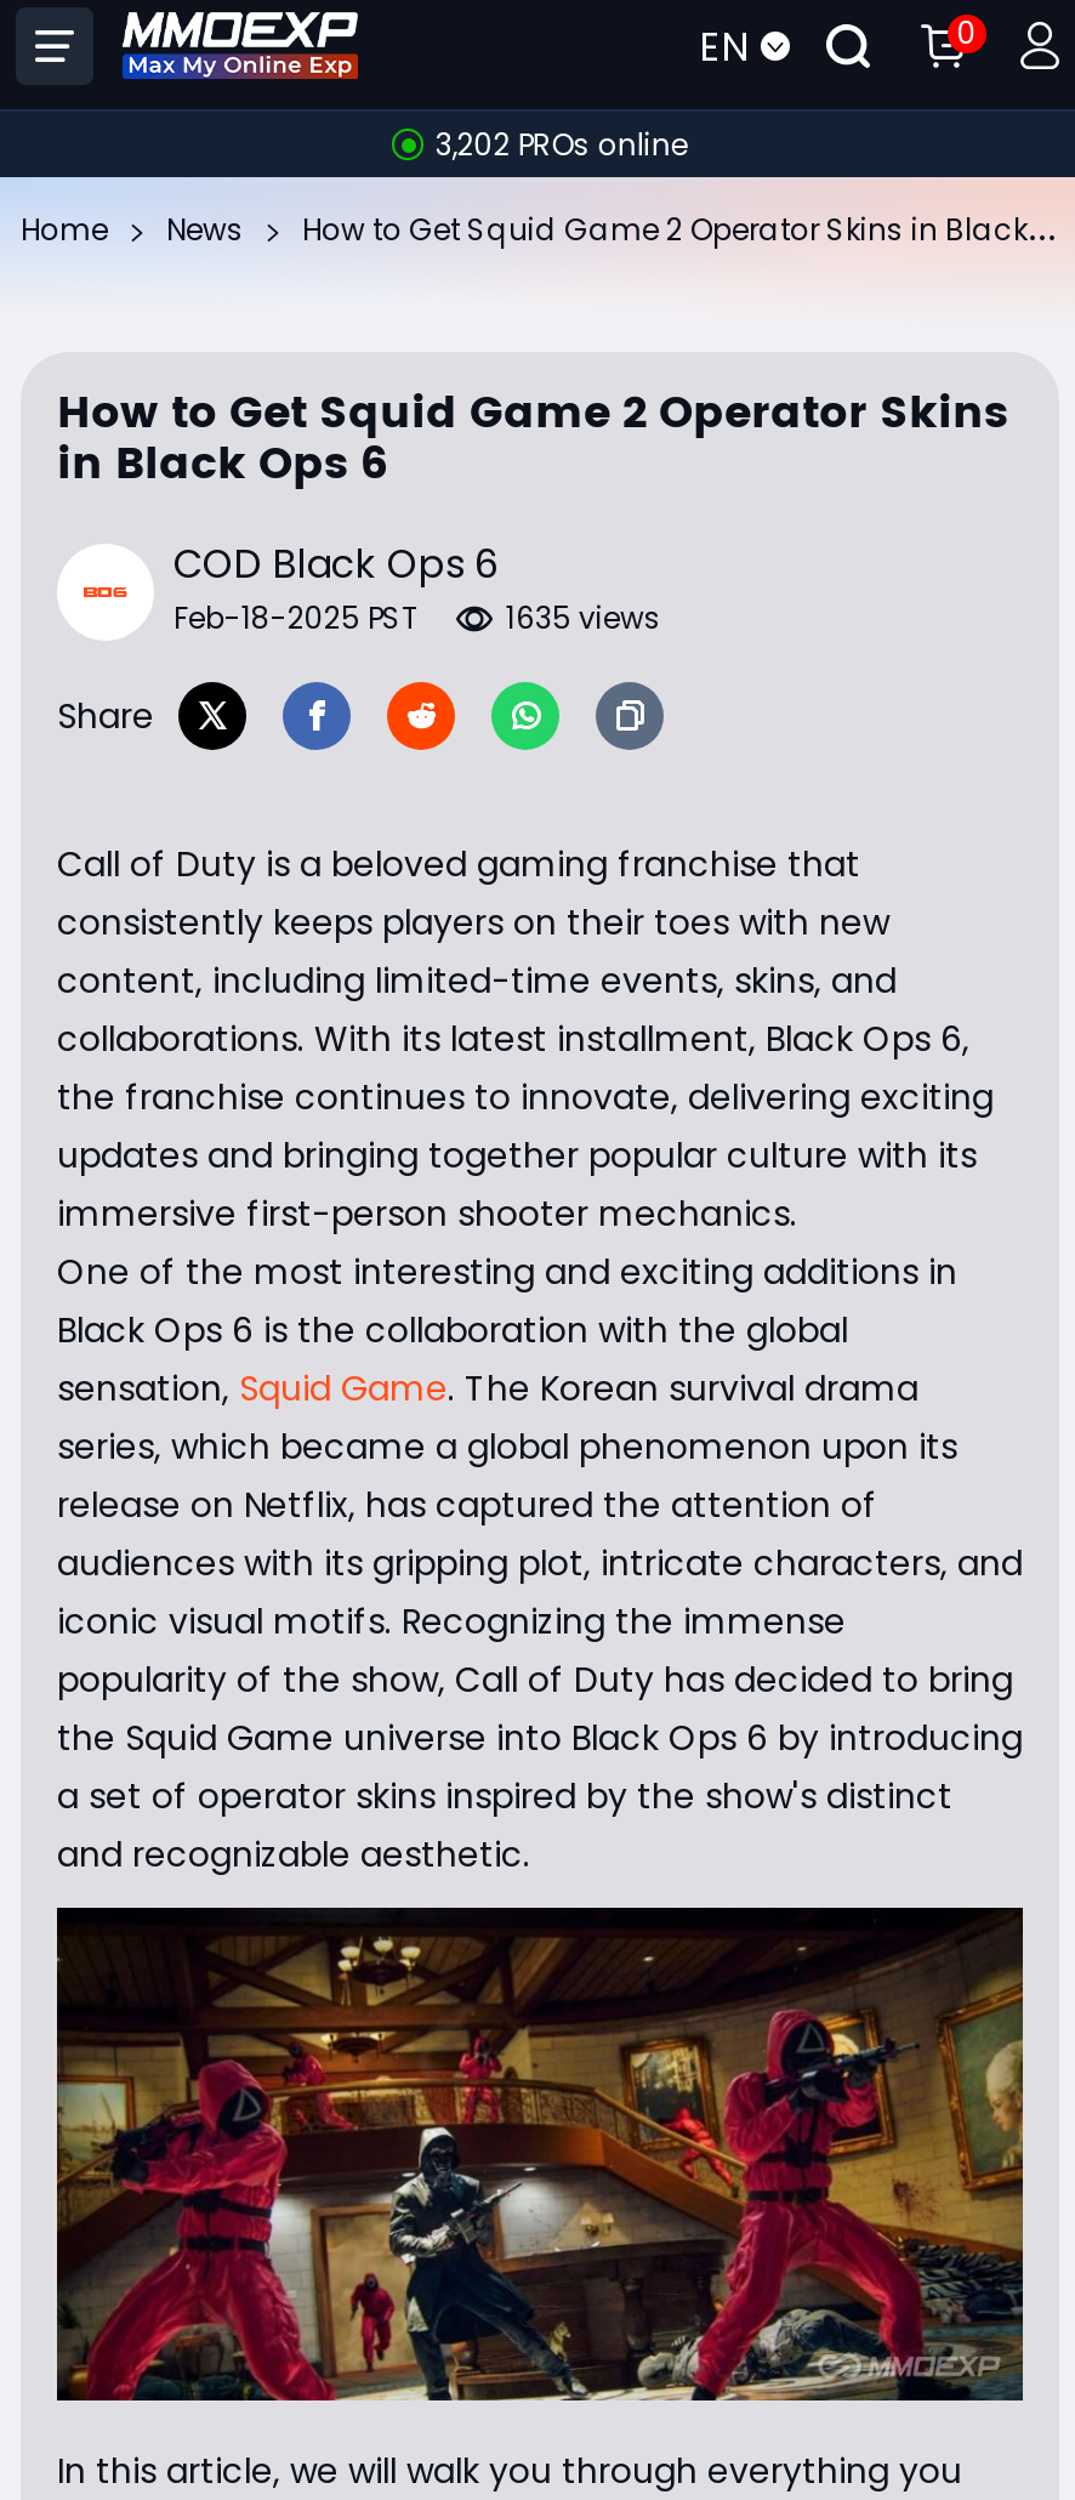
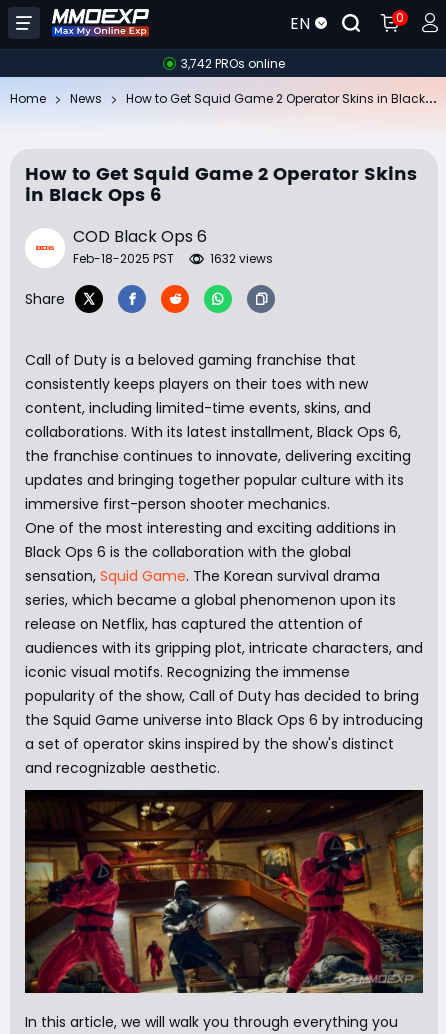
[435,123,688,164] 3,202 PROs online -> [181,54,285,71] 3,742 PROs online
[506,597,661,638] 1635 views -> [210,250,273,267] 1632 views

